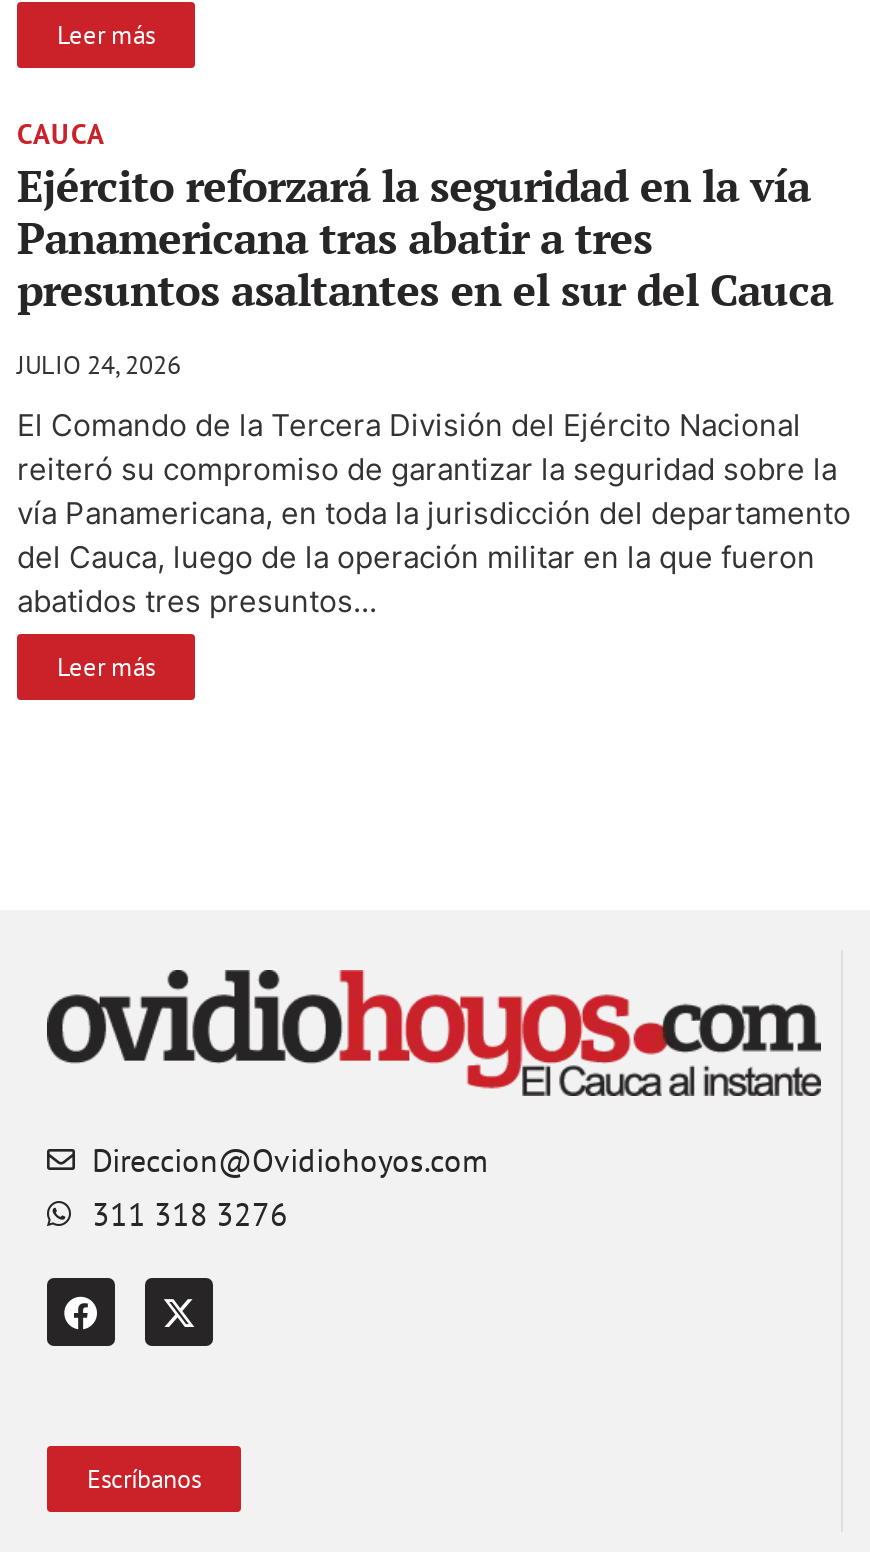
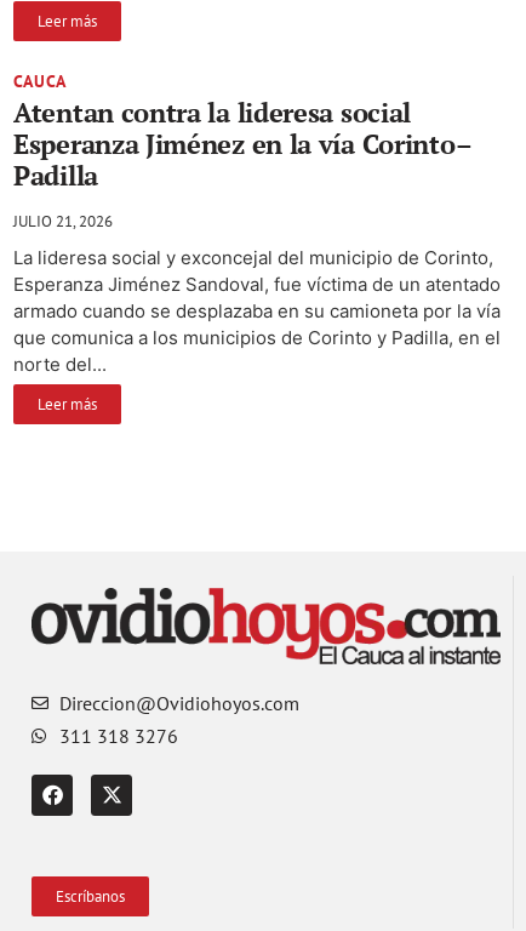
[17,155,833,317] Ejército reforzará la seguridad en la vía | Panamericana tras abatir a tres | presuntos asaltantes en el sur del Cauca -> [13,94,472,192] Atentan contra la lideresa social | Esperanza Jiménez en la vía Corinto– | Padilla
[17,347,181,381] JULIO 24, 2026 -> [13,210,113,231] JULIO 21, 2026
[17,405,851,619] El Comando de la Tercera División del Ejército Nacional | reiteró su compromiso de garantizar la seguridad sobre la | vía Panamericana, en toda la jurisdicción del departamento | del Cauca, luego de la operación militar en la que fueron | abatidos tres presuntos... -> [13,245,501,375] La lideresa social y exconcejal del municipio de Corinto, | Esperanza Jiménez Sandoval, fue víctima de un atentado | armado cuando se desplazaba en su camioneta por la vía | que comunica a los municipios de Corinto y Padilla, en el | norte del...

